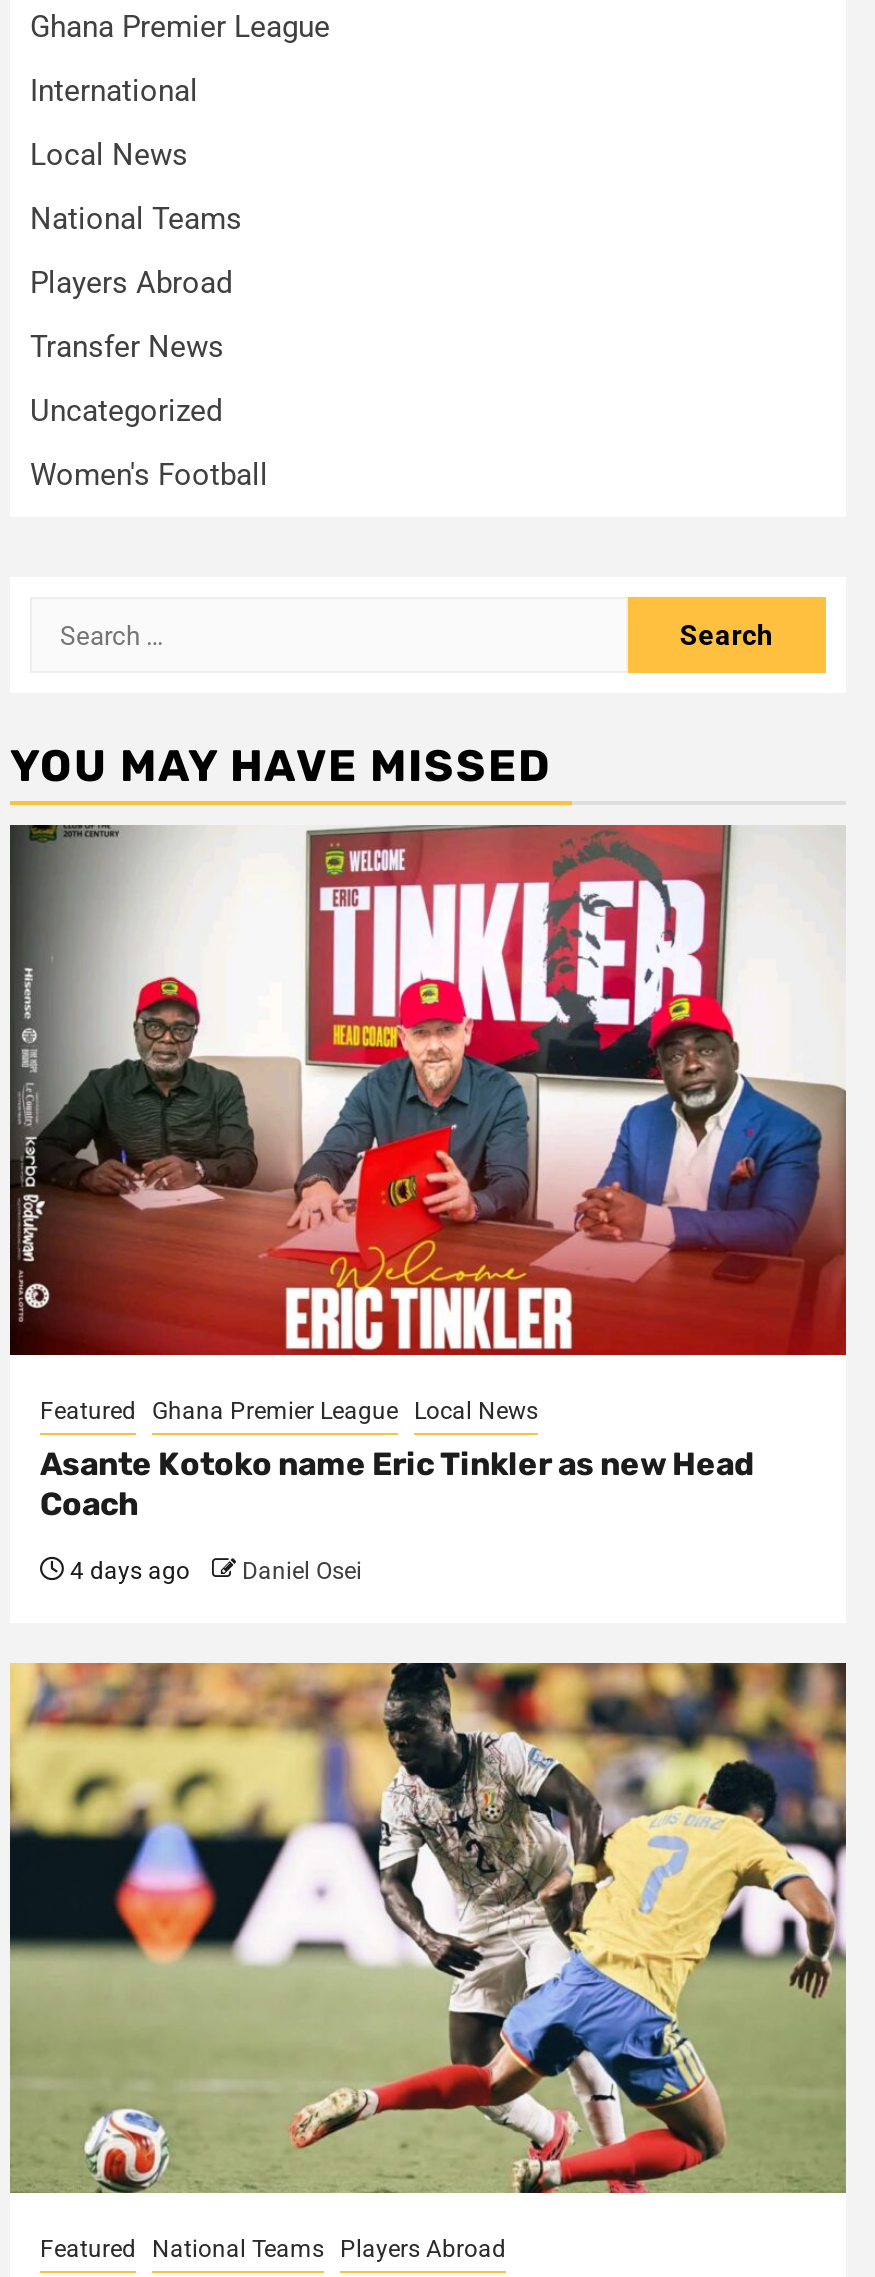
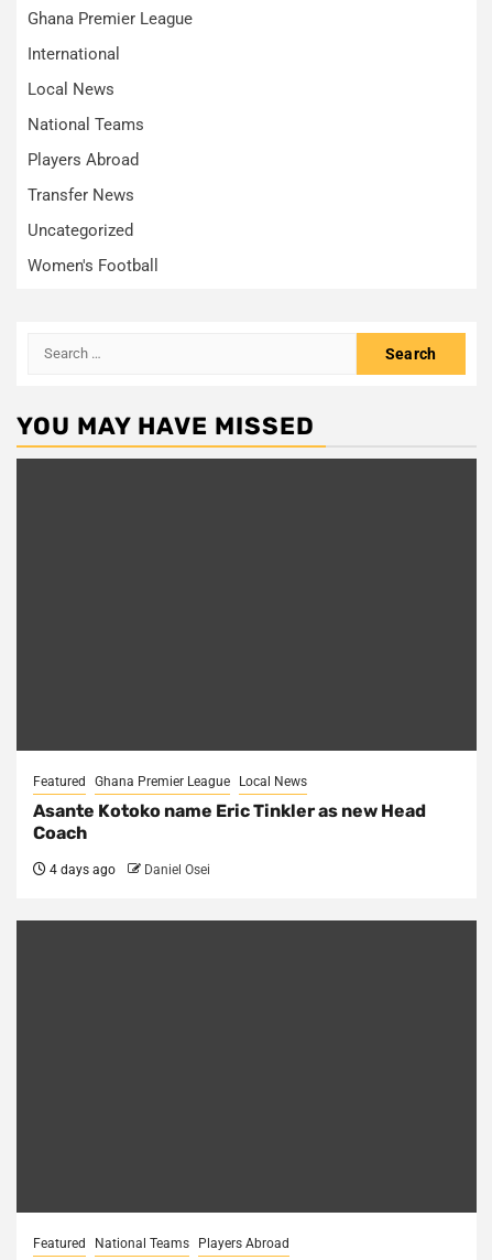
[12,824,848,1358] [image] -> none
[8,1662,848,2194] [image] -> none

